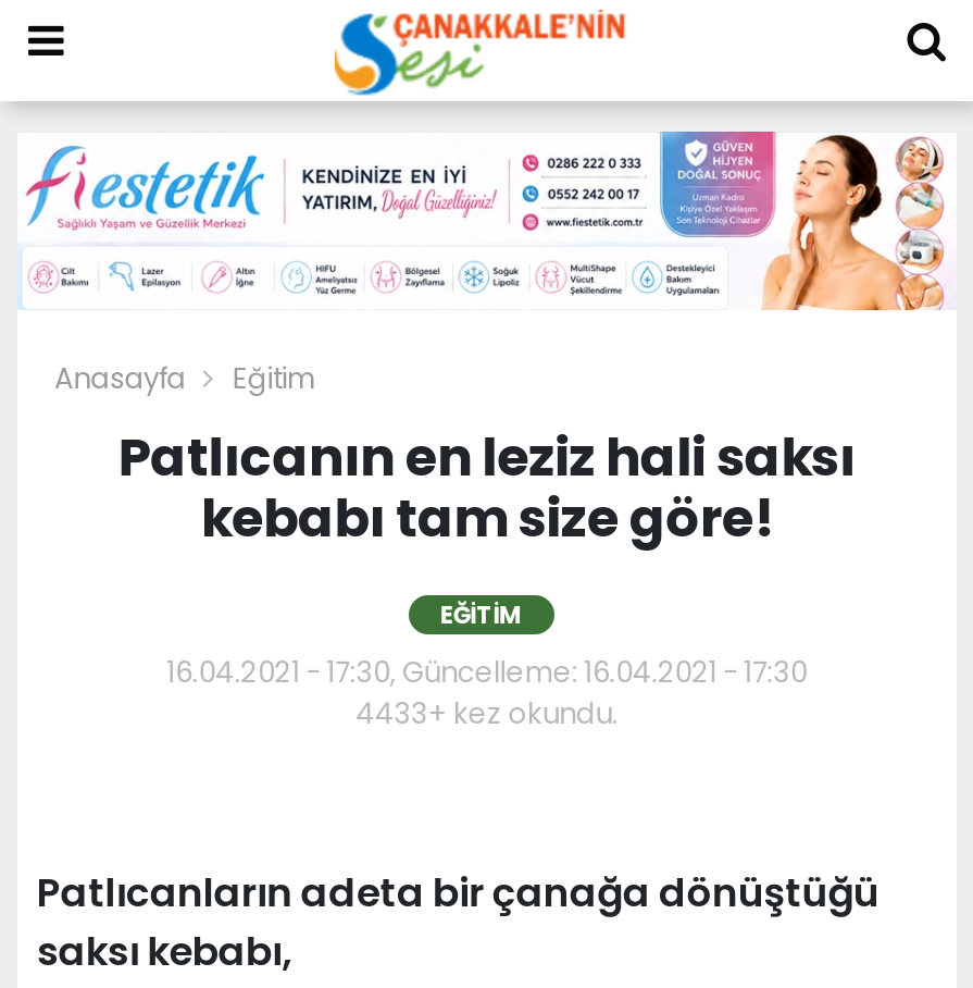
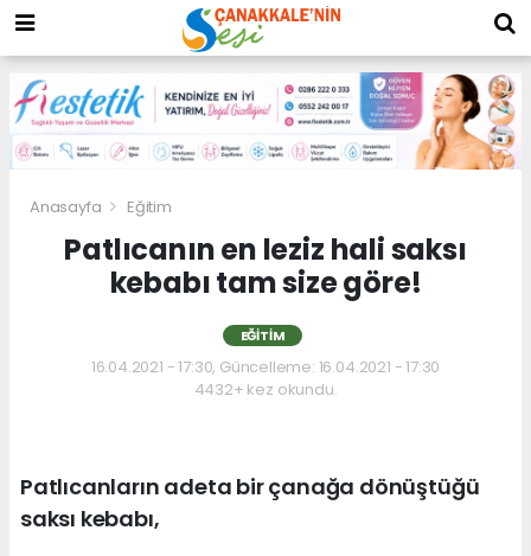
[356,692,618,734] 4433+ kez okundu. -> [194,378,337,400] 4432+ kez okundu.

